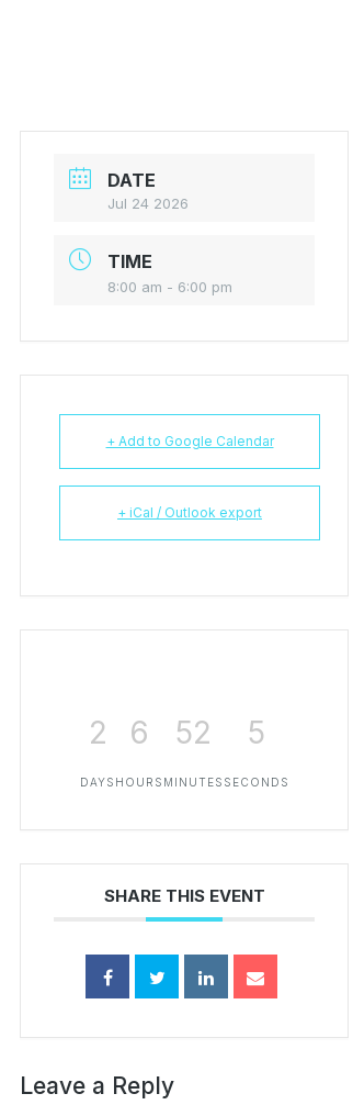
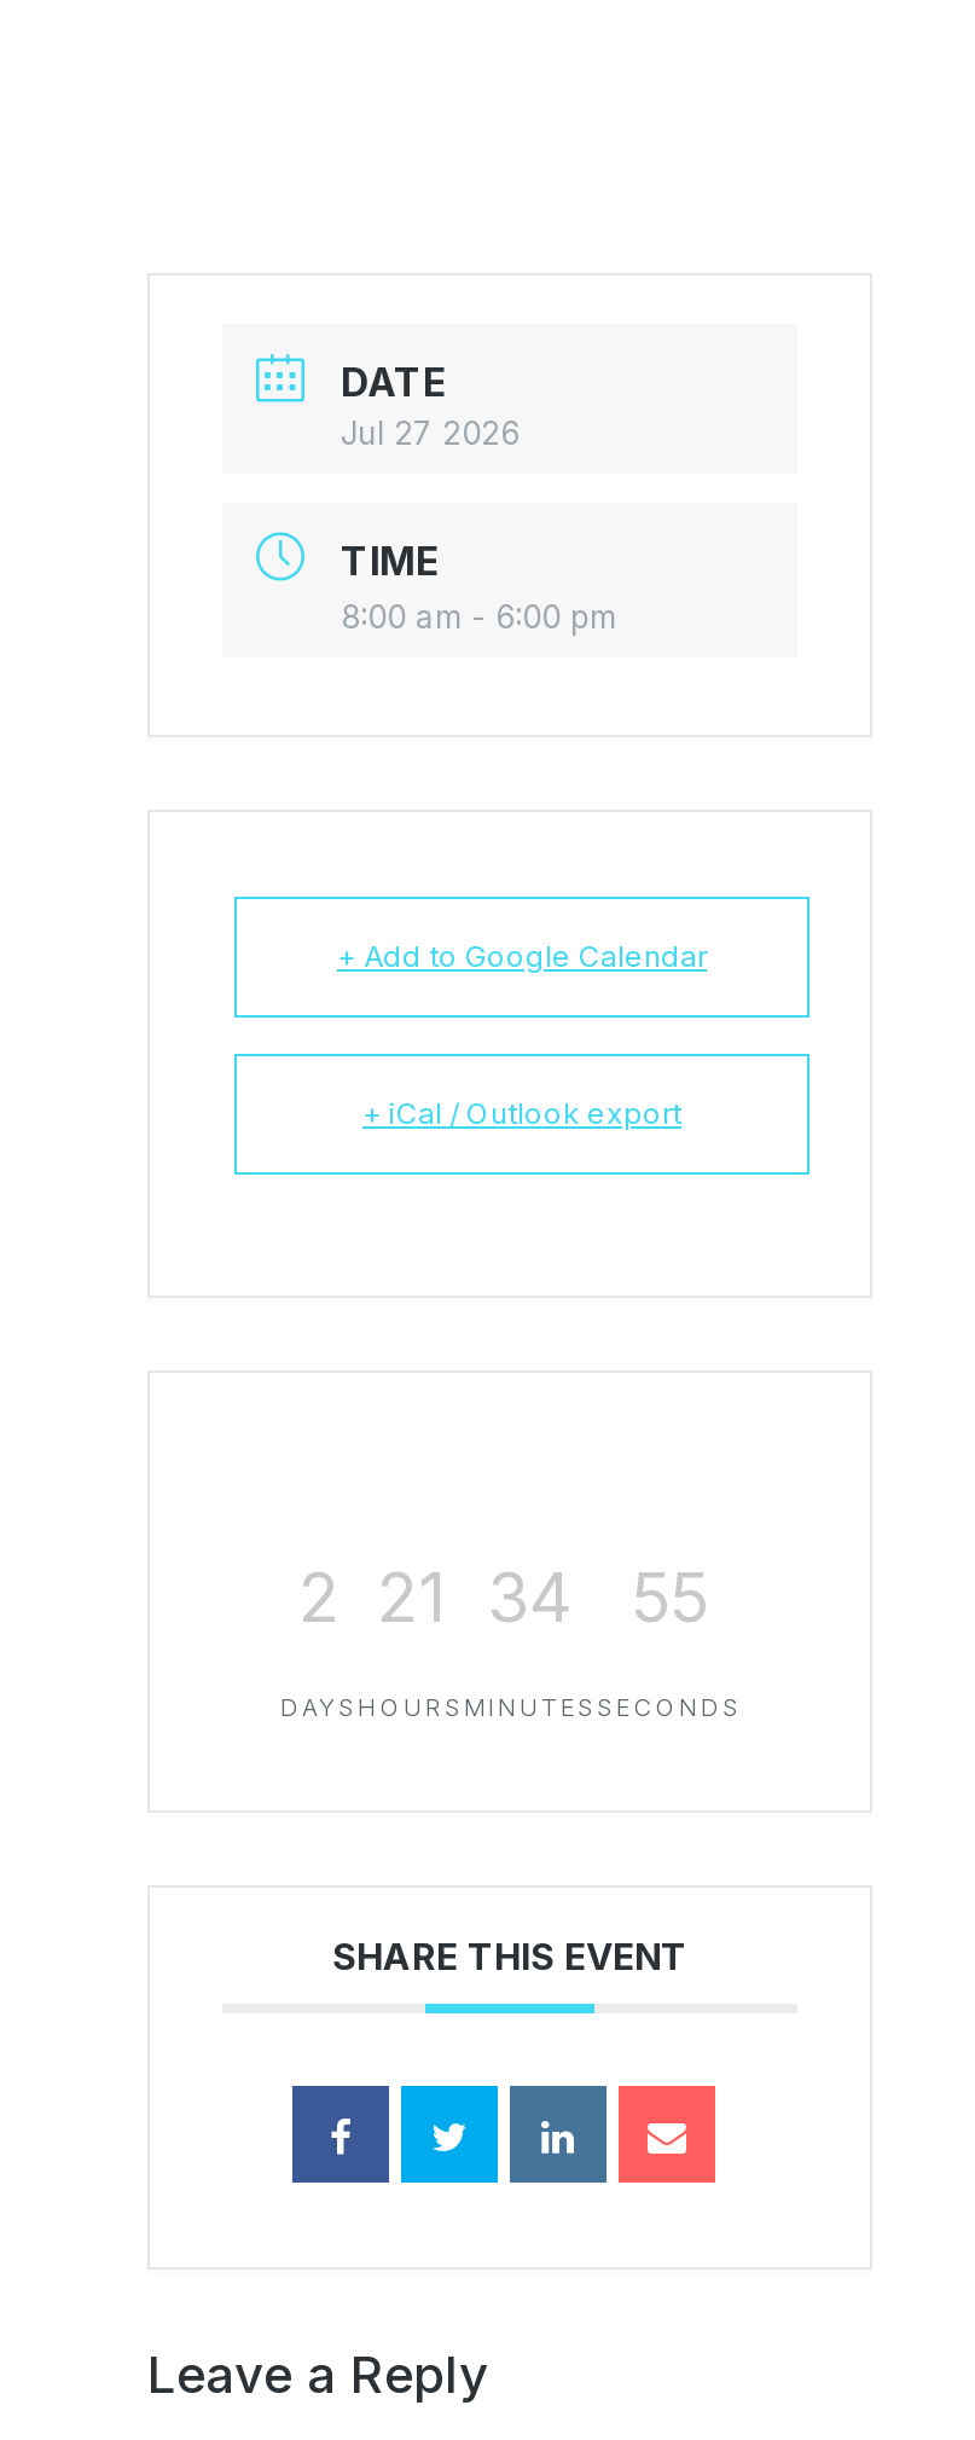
[107,194,189,212] Jul 24 2026 -> [341,413,520,452] Jul 27 2026
[129,714,149,751] 6 -> [377,1557,445,1639] 21
[175,714,212,751] 52 -> [488,1557,573,1639] 34
[248,714,265,751] 5 -> [631,1557,708,1639] 55

